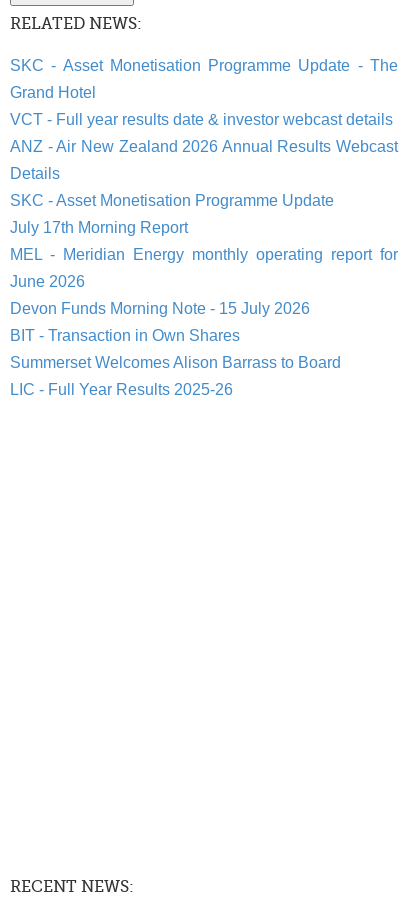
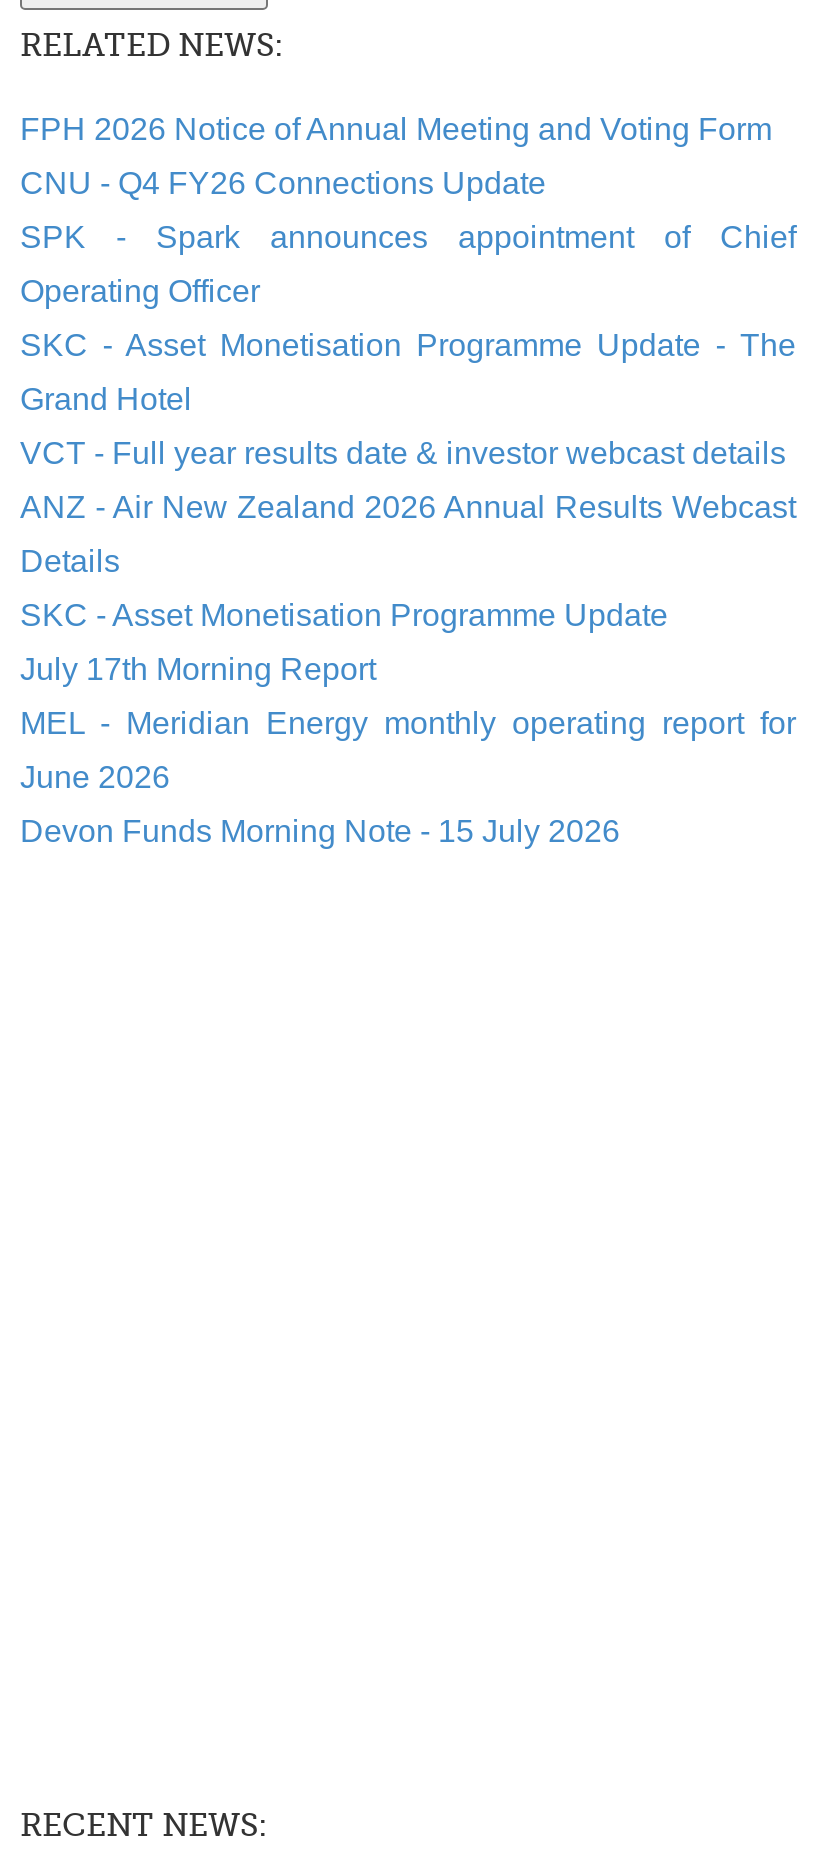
none -> [20,112,796,308] FPH 2026 Notice of Annual Meeting and Voting Form | CNU - Q4 FY26 Connections Update | SPK - Spark announces appointment of Chief | Operating Officer
moved [10,57,398,317] -> [20,328,796,848]: SKC - Asset Monetisation Programme Update - The | Grand Hotel | VCT - Full year results date & investor webcast details | ... | June 2026 | Devon Funds Morning Note - 15 July 2026
[10,327,341,398] BIT - Transaction in Own Shares | Summerset Welcomes Alison Barrass to Board | LIC - Full Year Results 2025-26 -> none

